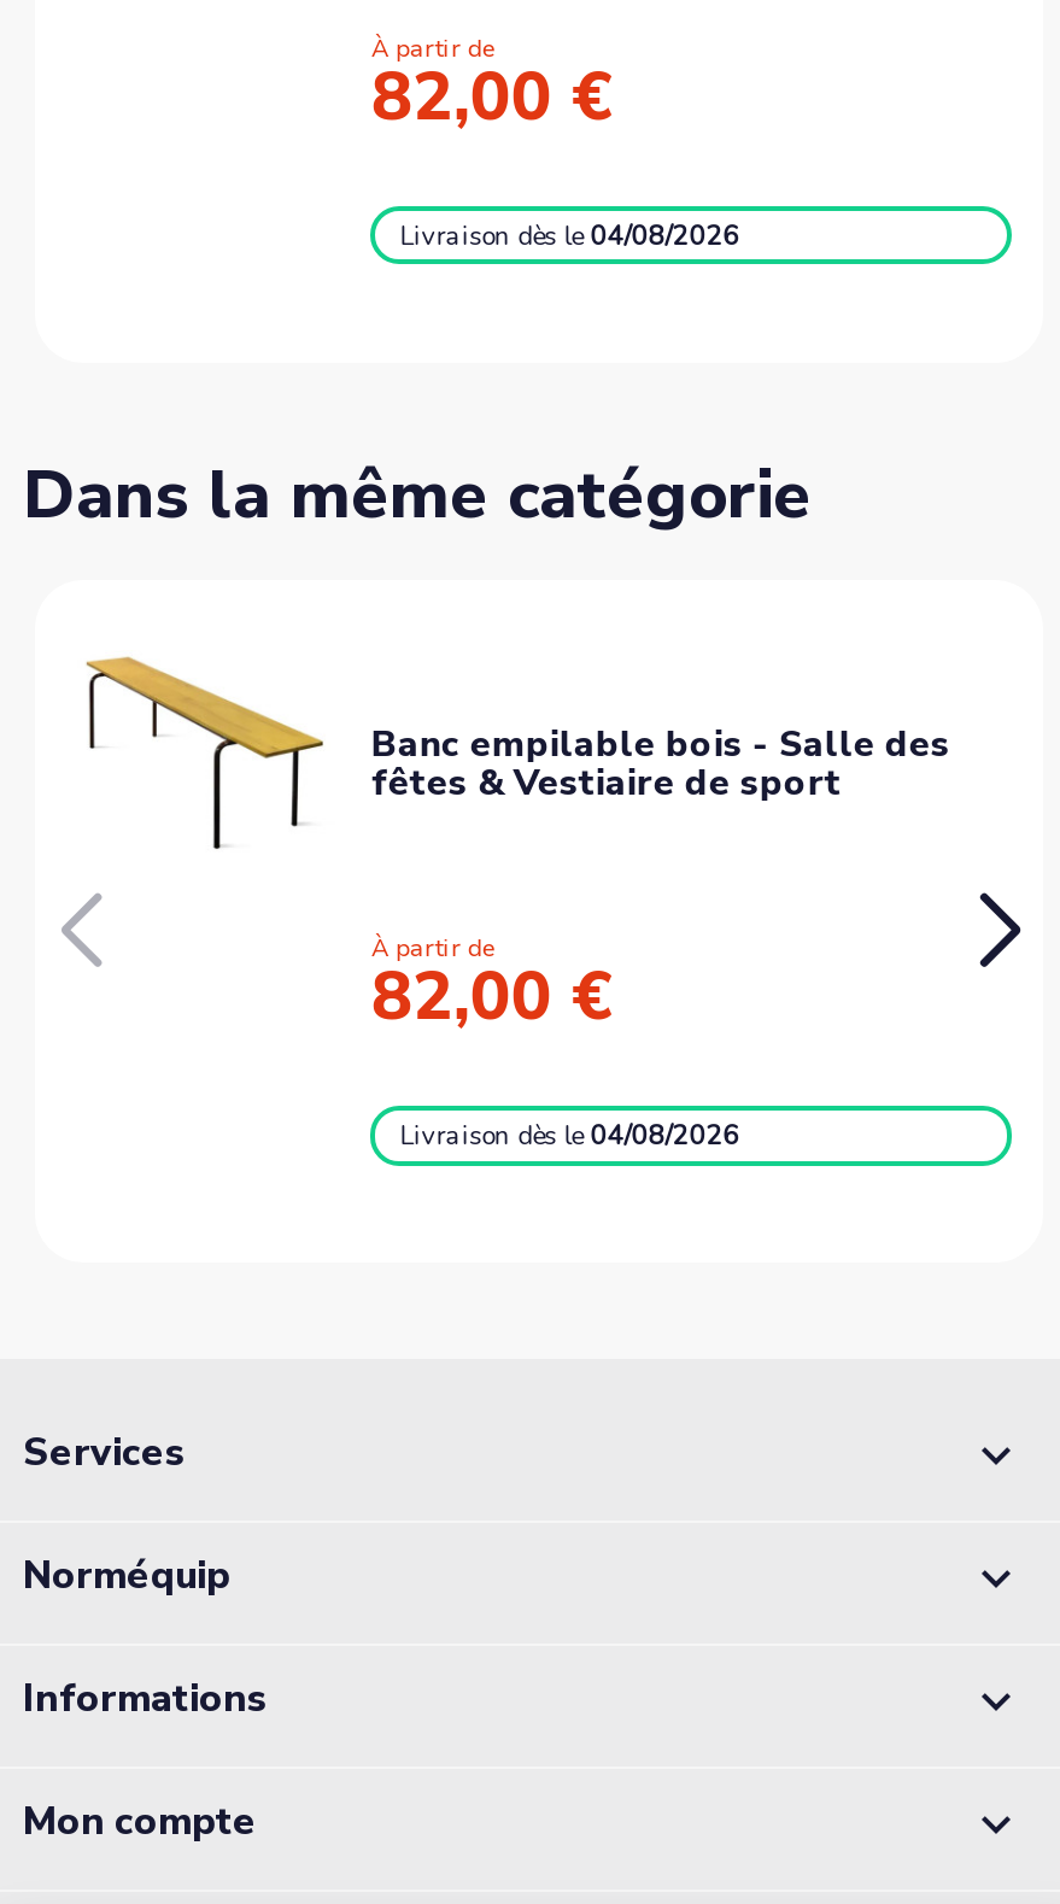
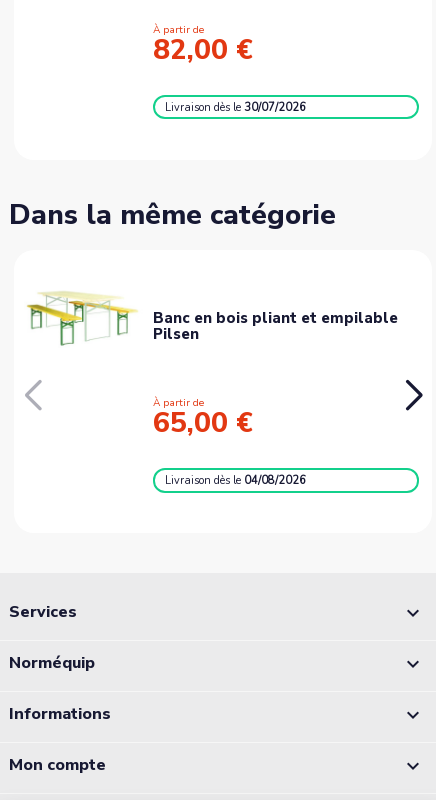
[400,217,740,253] Livraison dès le04/08/2026 -> [165,100,306,115] Livraison dès le30/07/2026
[69,655,950,853] [image] | Banc empilable bois - Salle des | fêtes & Vestiaire de sport -> [26,282,398,361] [image] | Banc en bois pliant et empilable | Pilsen
[371,951,612,1043] 82,00 € -> [153,404,253,442] 65,00 €

